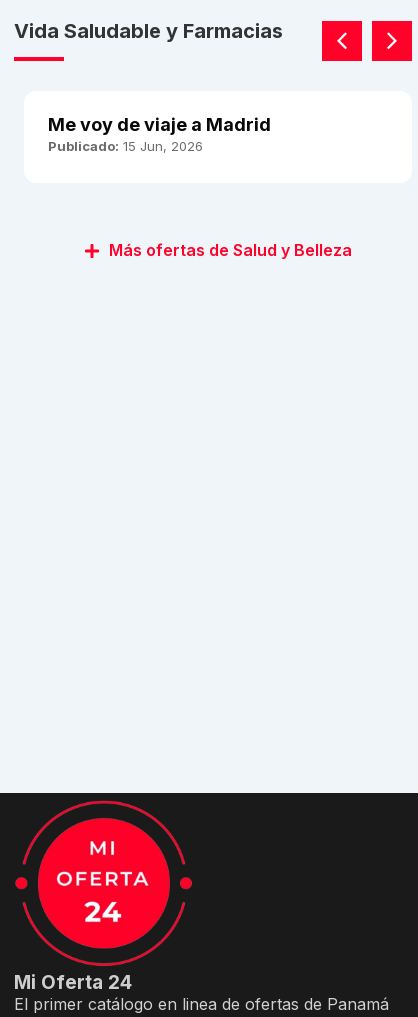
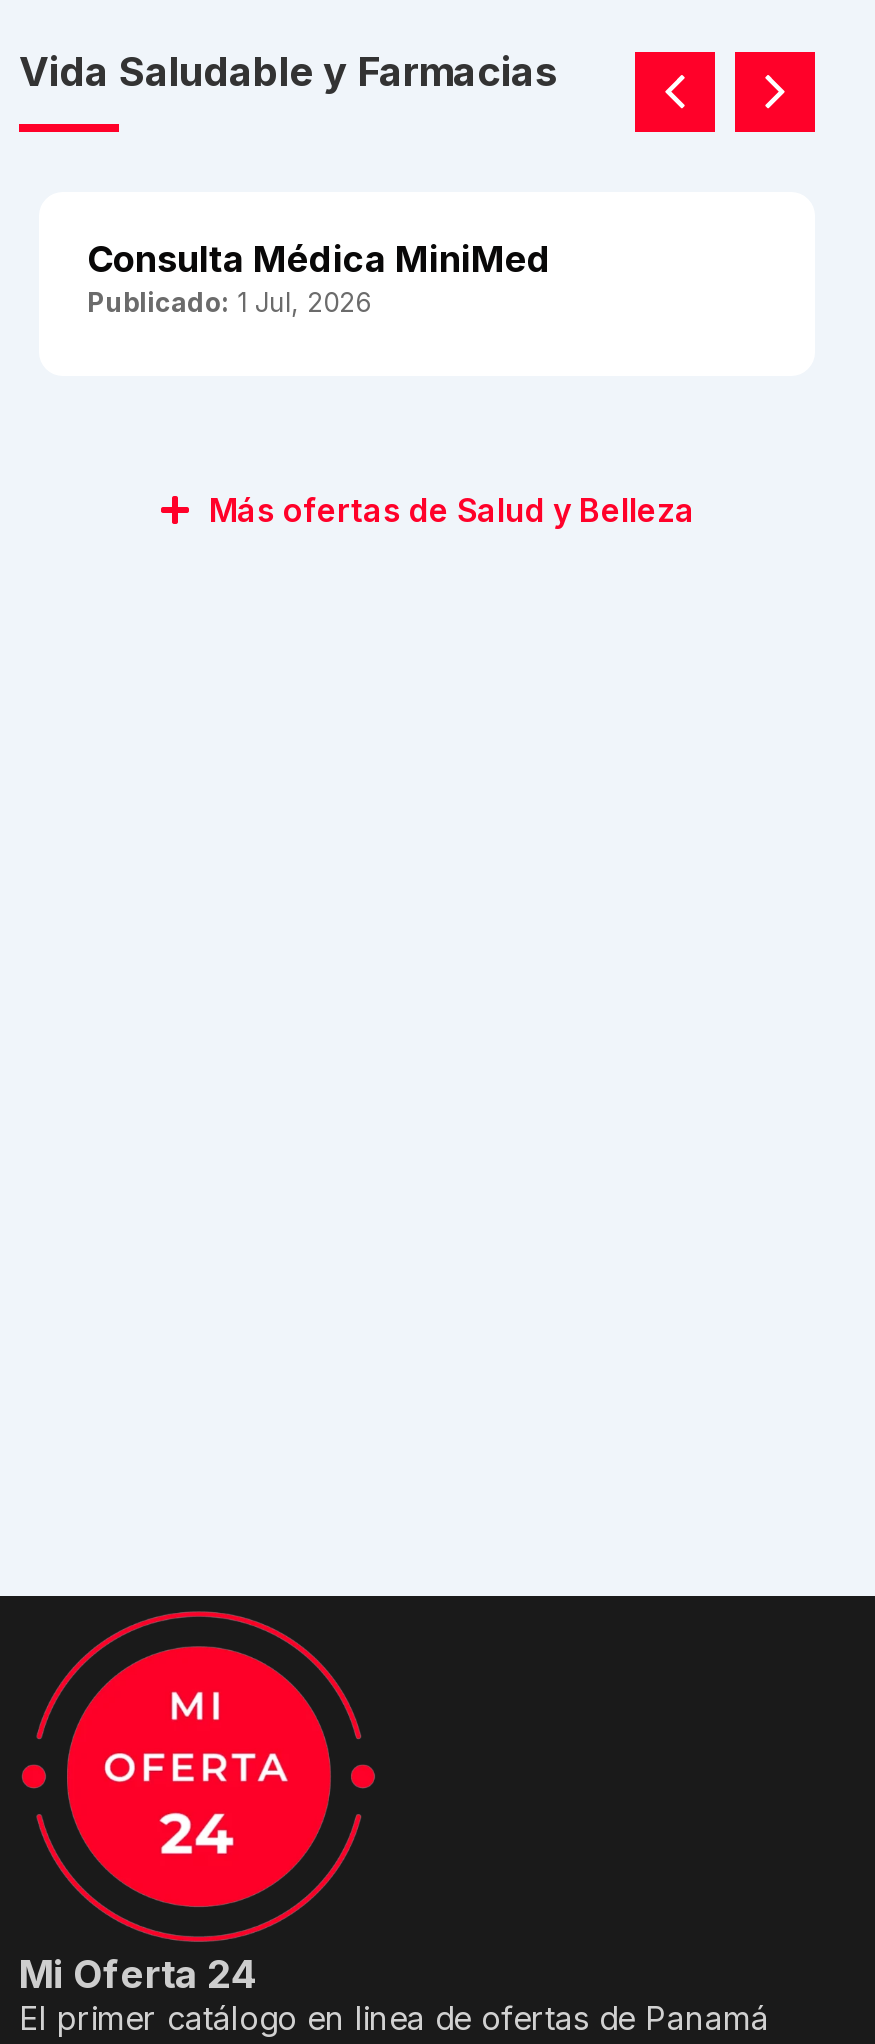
[48,114,271,154] Me voy de viaje a Madrid | Publicado: 15 Jun, 2026 -> [87,238,551,318] Consulta Médica MiniMed | Publicado: 1 Jul, 2026

